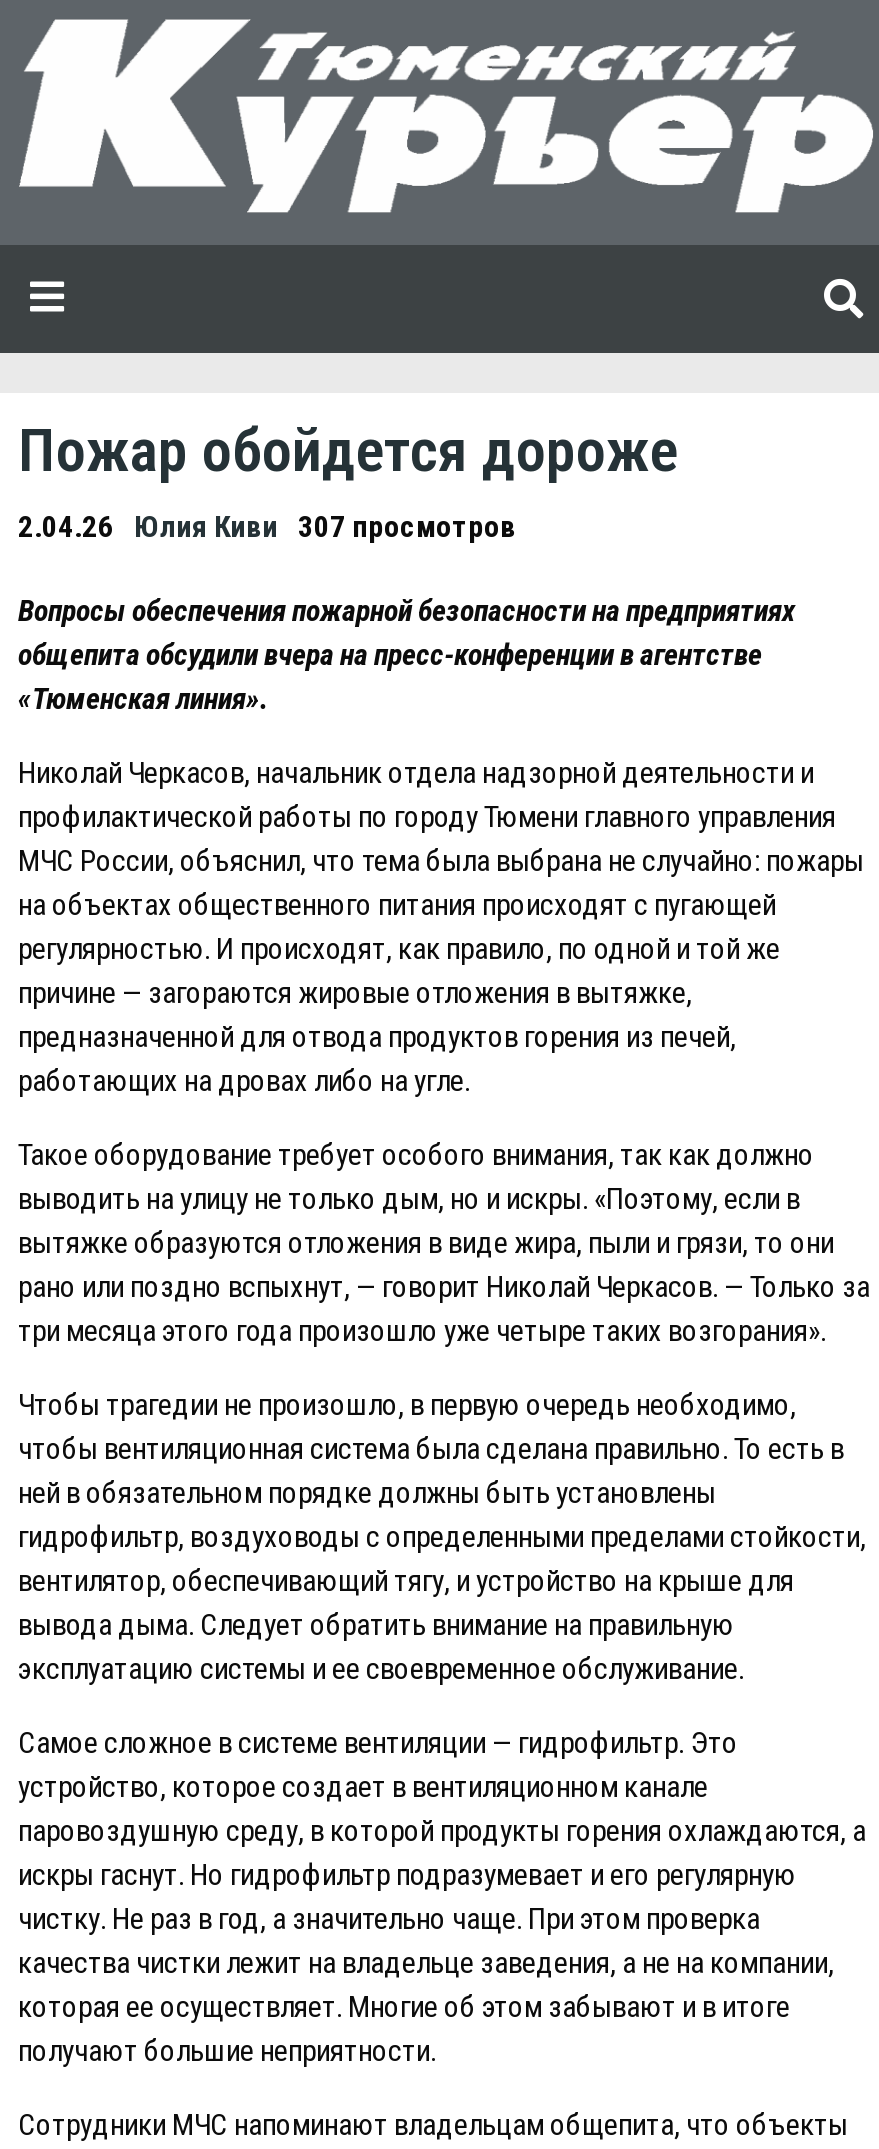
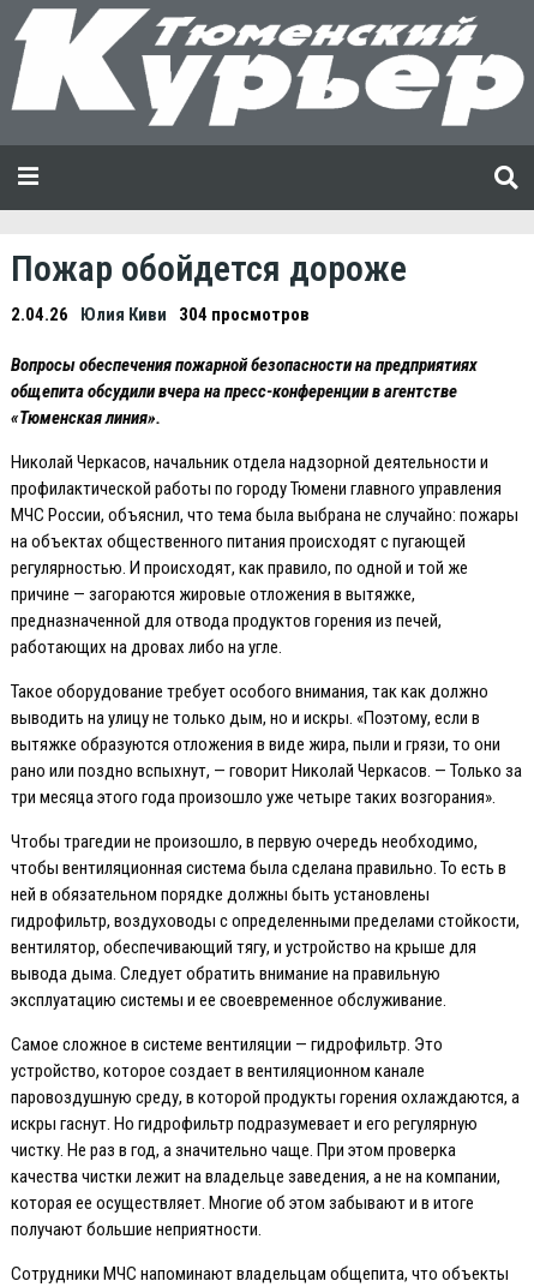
[18,510,516,546] 2.04.26 Юлия Киви 307 просмотров -> [11,303,310,325] 2.04.26 Юлия Киви 304 просмотров

